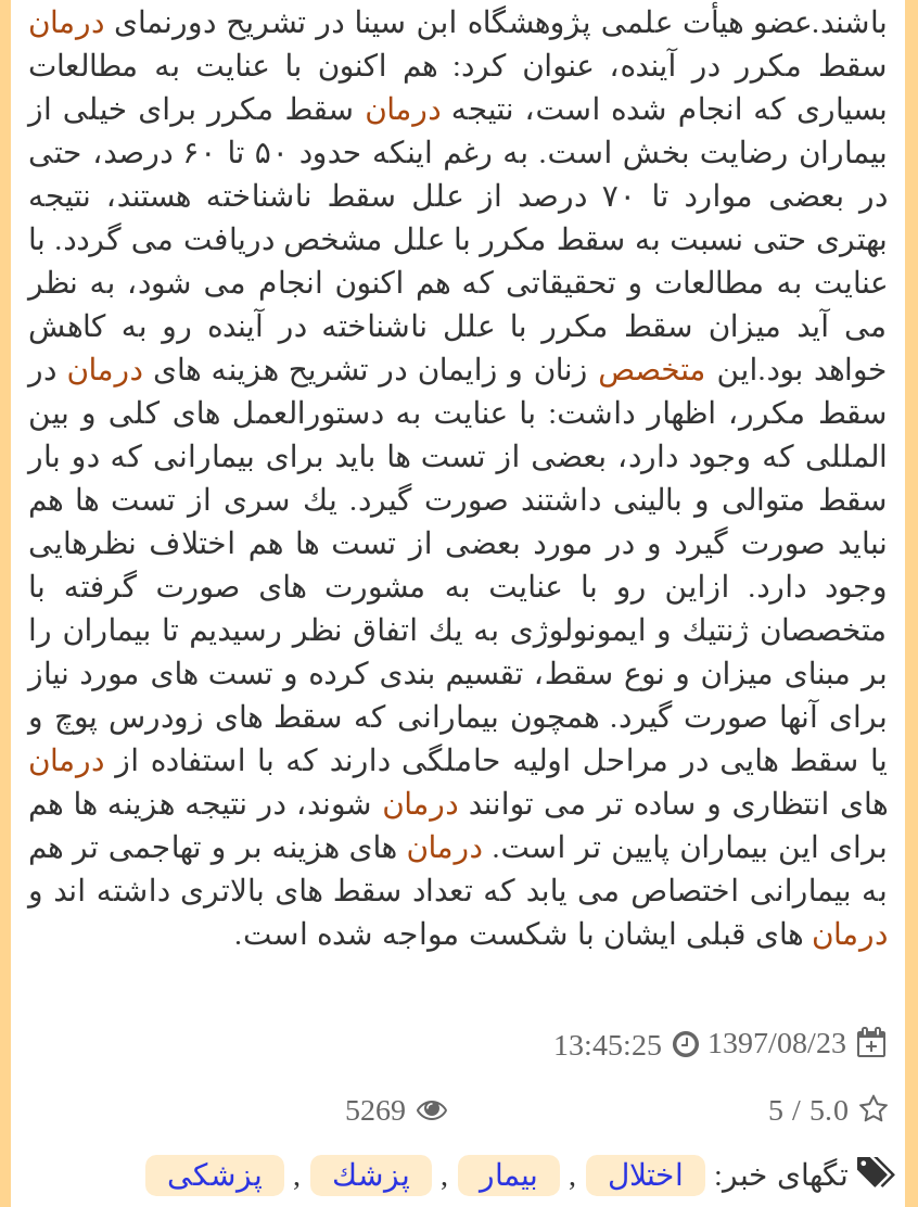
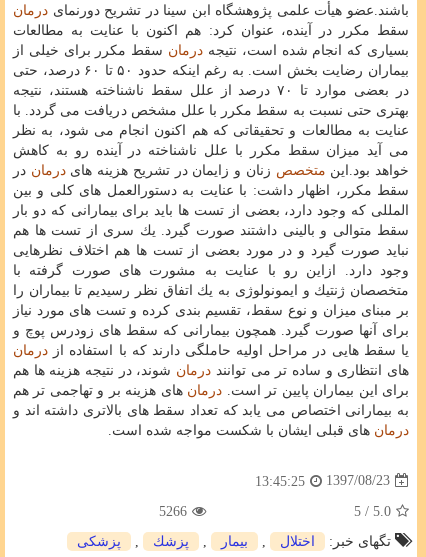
[345,1094,406,1126] 5269 -> [159,504,187,519] 5266

